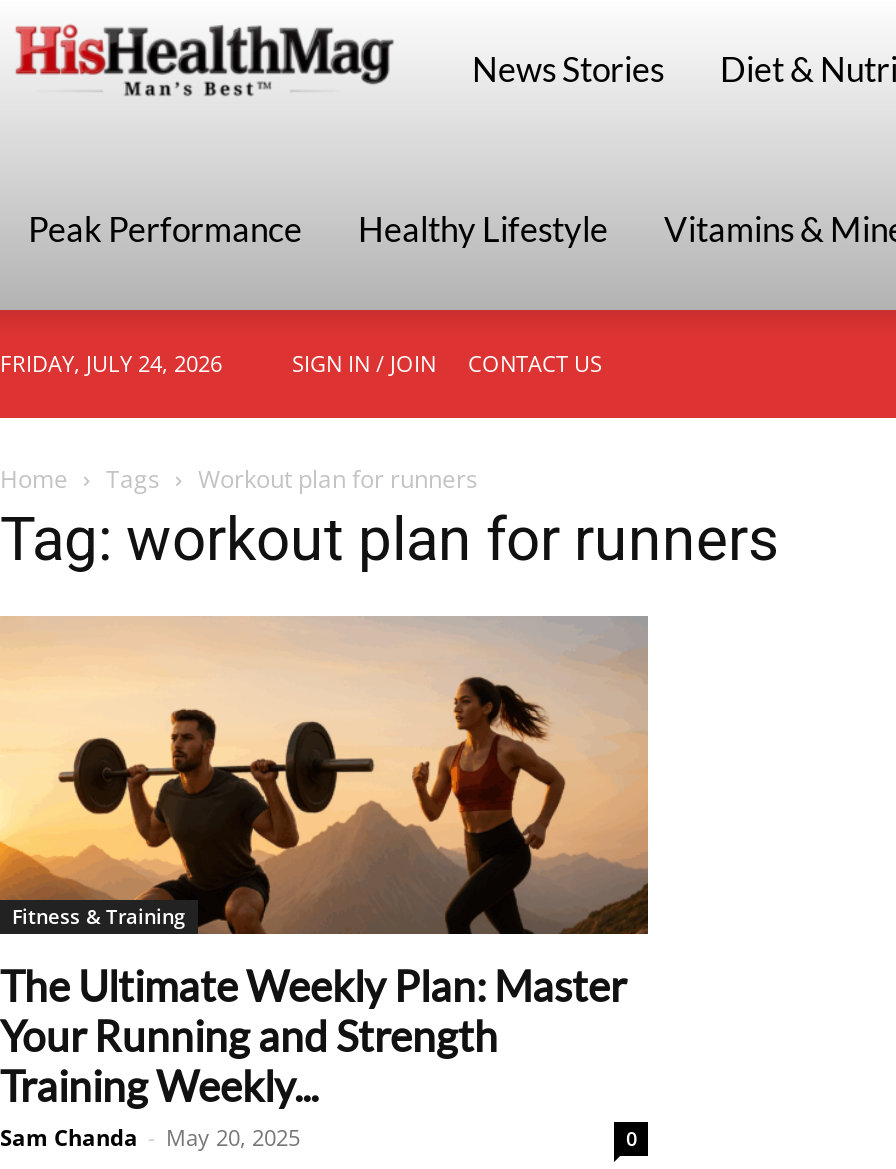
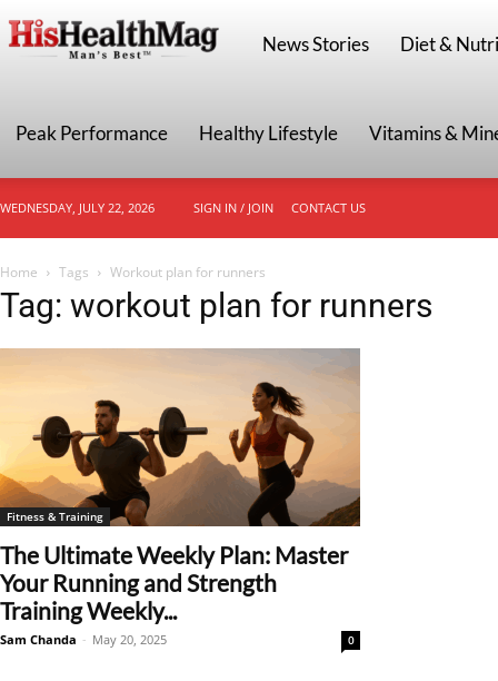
[0,348,222,378] FRIDAY, JULY 24, 2026 -> [0,199,155,216] WEDNESDAY, JULY 22, 2026

